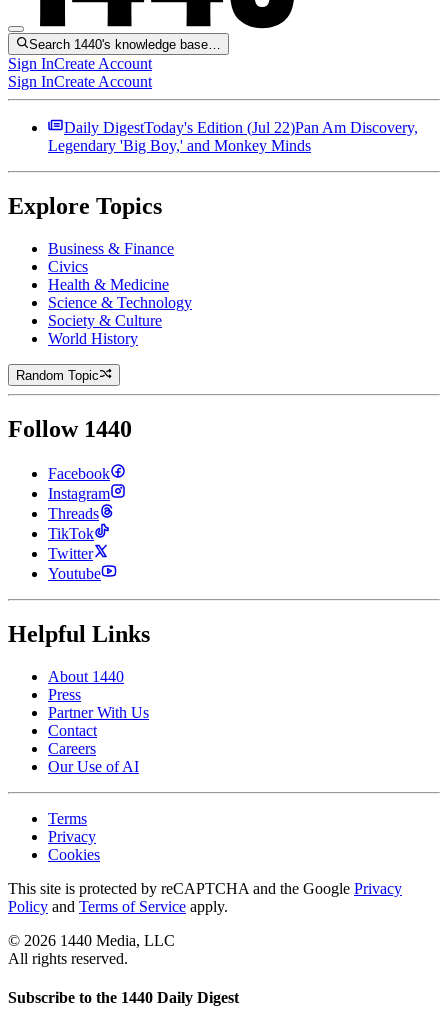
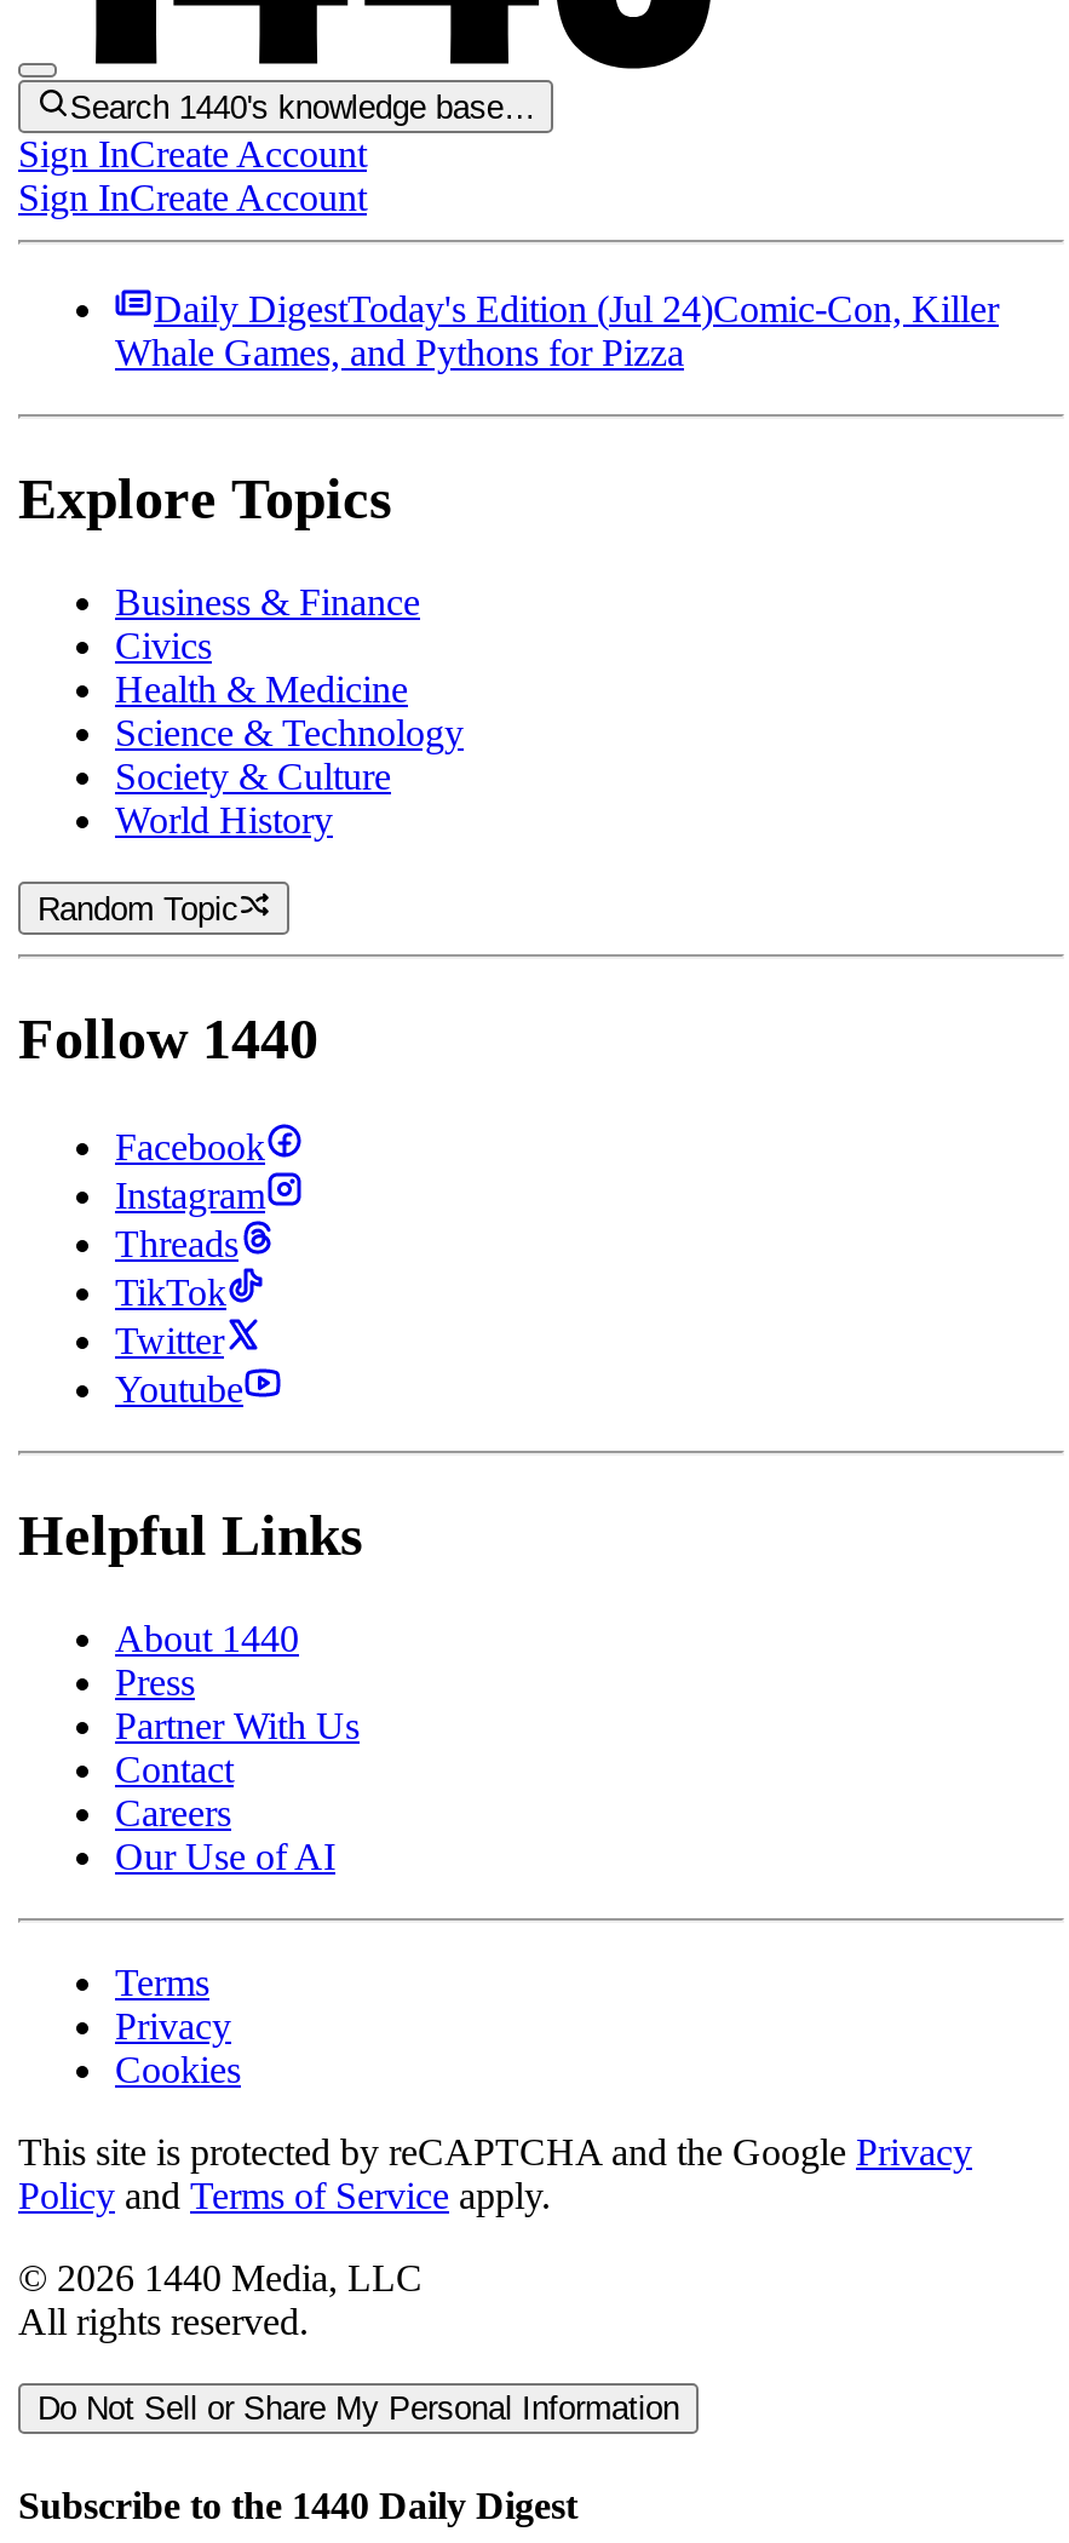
[48,119,418,154] Daily DigestToday's Edition (Jul 22)Pan Am Discovery, | Legendary 'Big Boy,' and Monkey Minds -> [115,289,999,374] Daily DigestToday's Edition (Jul 24)Comic-Con, Killer | Whale Games, and Pythons for Pizza
none -> [38,2391,679,2427] Do Not Sell or Share My Personal Information

